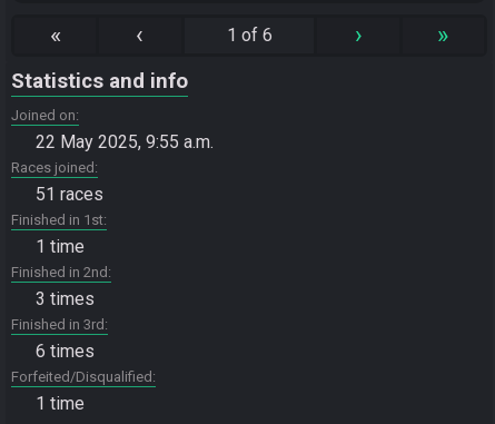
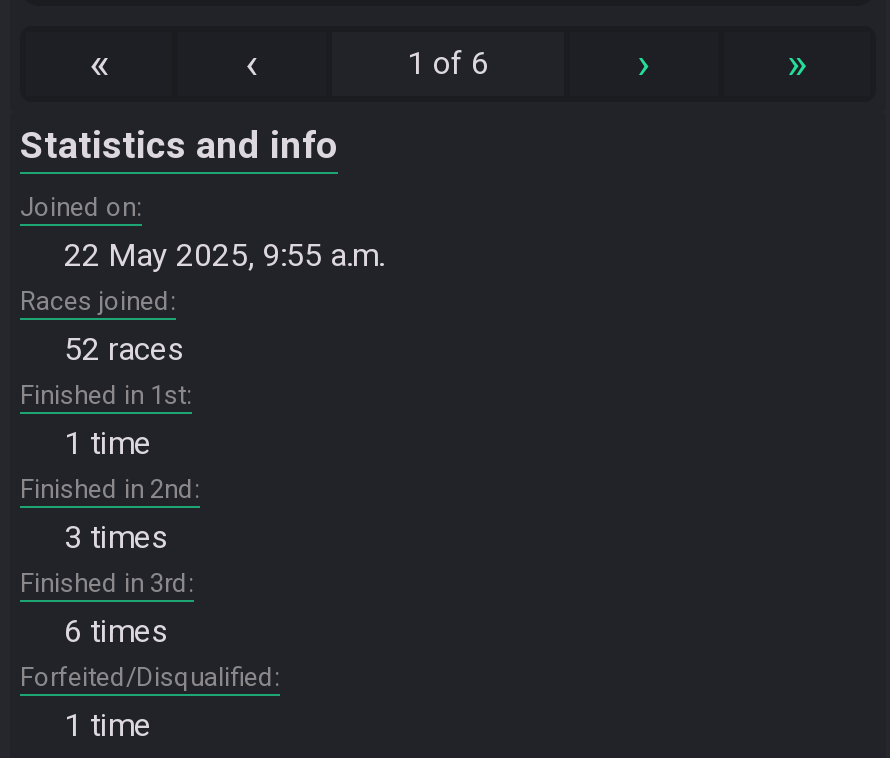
[36,184,103,205] 51 races -> [64,330,186,368] 52 races

